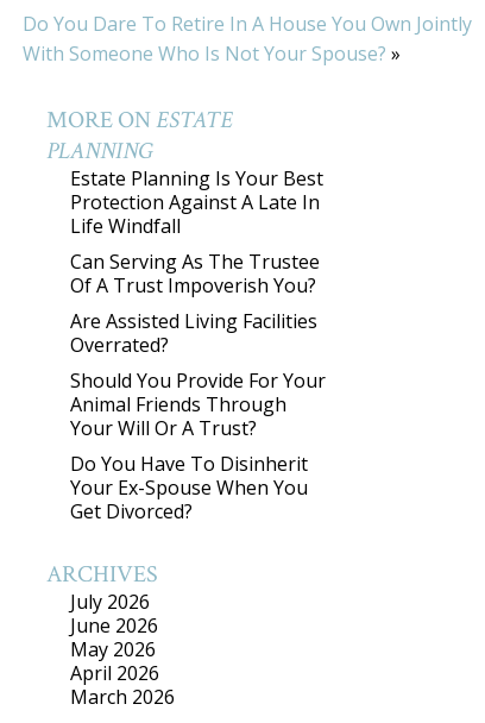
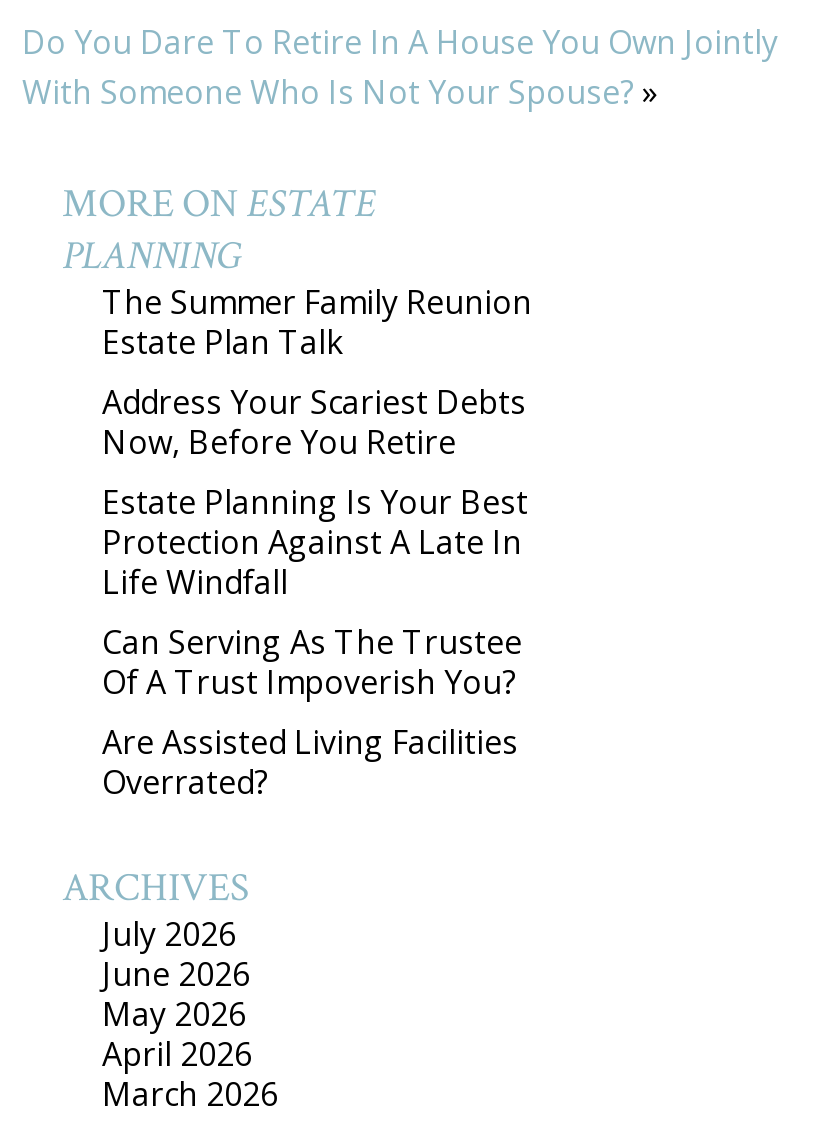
none -> [102,280,532,464] The Summer Family Reunion | Estate Plan Talk | Address Your Scariest Debts | Now, Before You Retire
moved [70,165,323,358] -> [102,480,528,804]: Estate Planning Is Your Best | Protection Against A Late In | Life Windfall | Can Serving As The Trustee | Of A Trust Impoverish You? | Are Assisted Living Facilities | Overrated?
[70,367,326,524] Should You Provide For Your | Animal Friends Through | Your Will Or A Trust? | Do You Have To Disinherit | Your Ex-Spouse When You | Get Divorced? -> none

